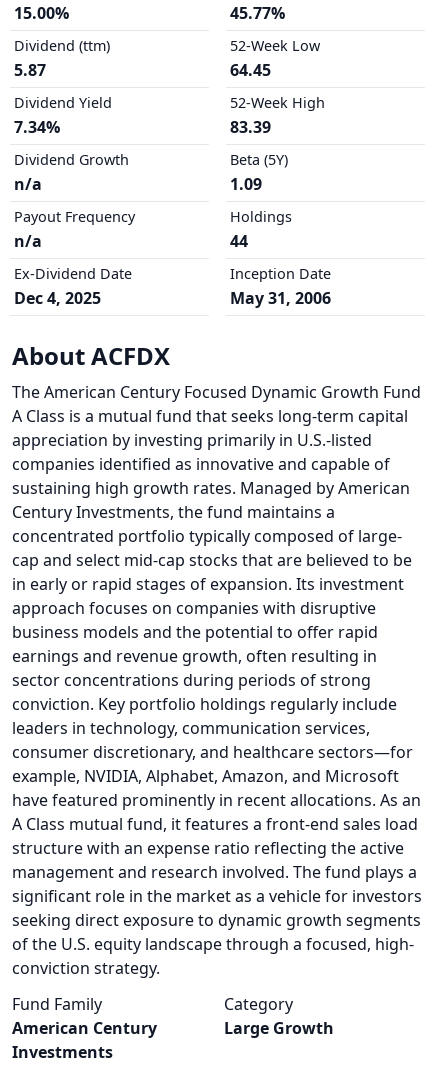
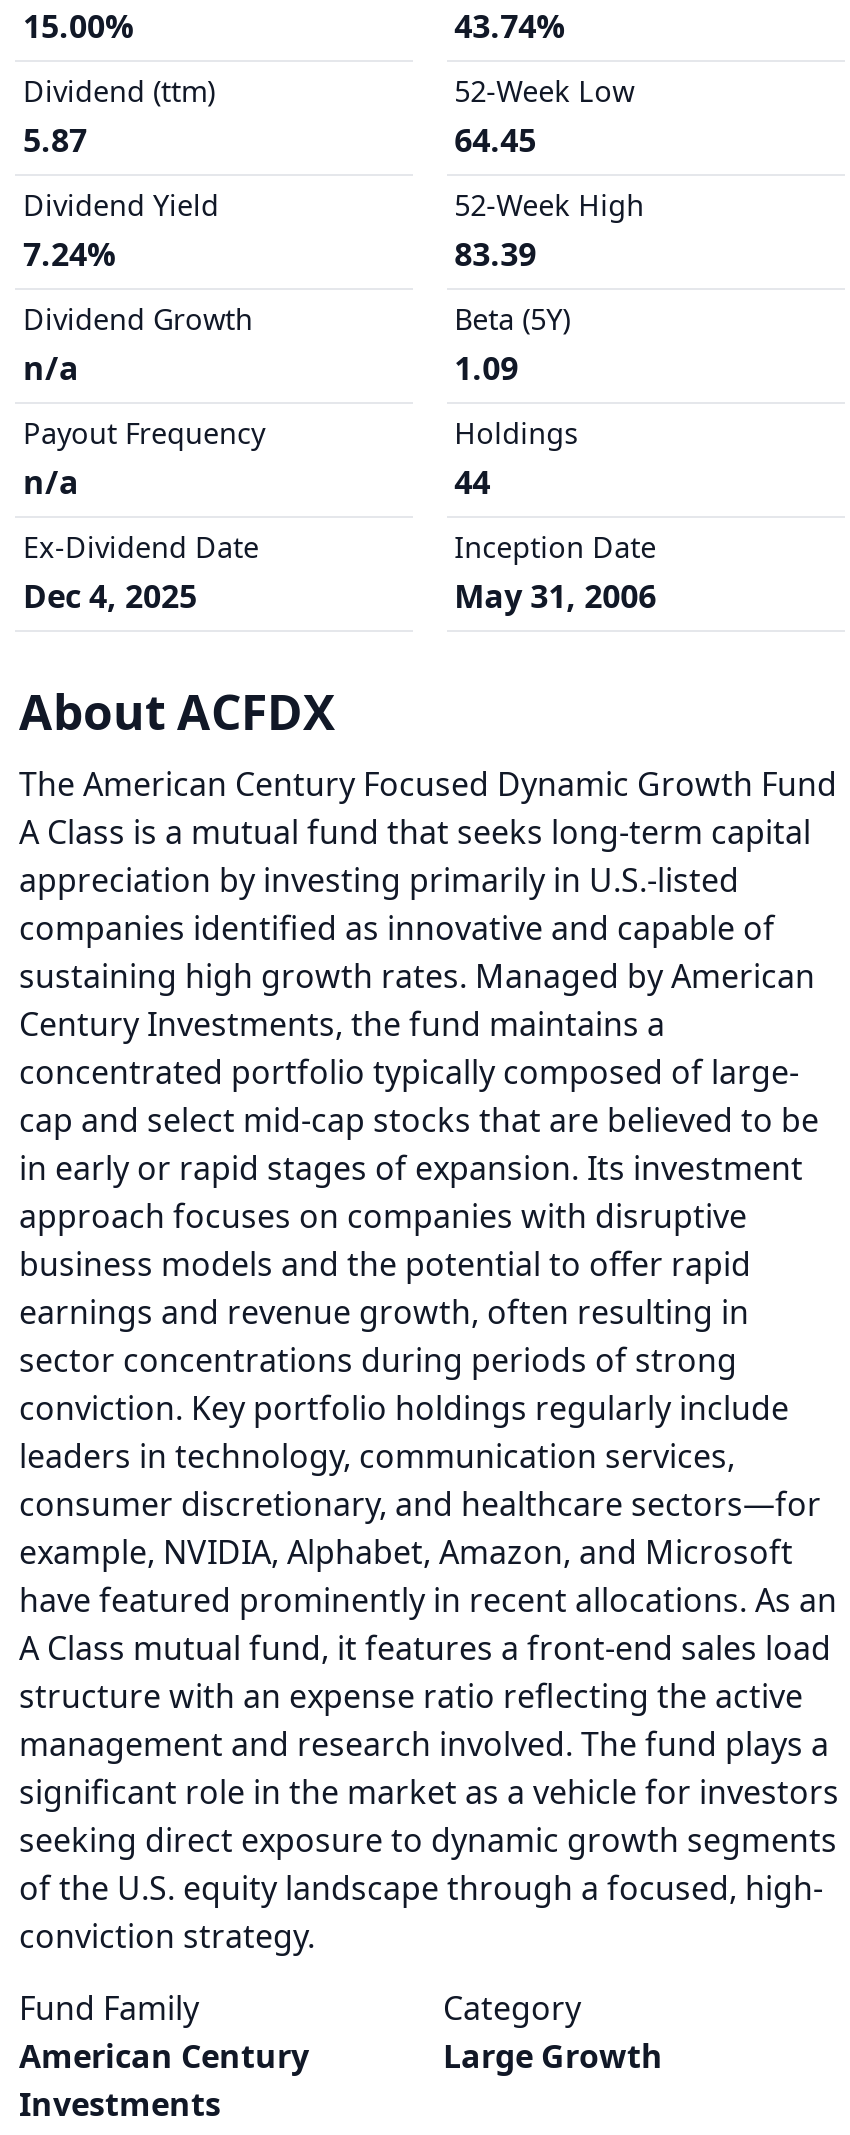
[230,2,285,24] 45.77% -> [454,4,564,48] 43.74%
[14,116,60,138] 7.34% -> [23,232,115,276] 7.24%

